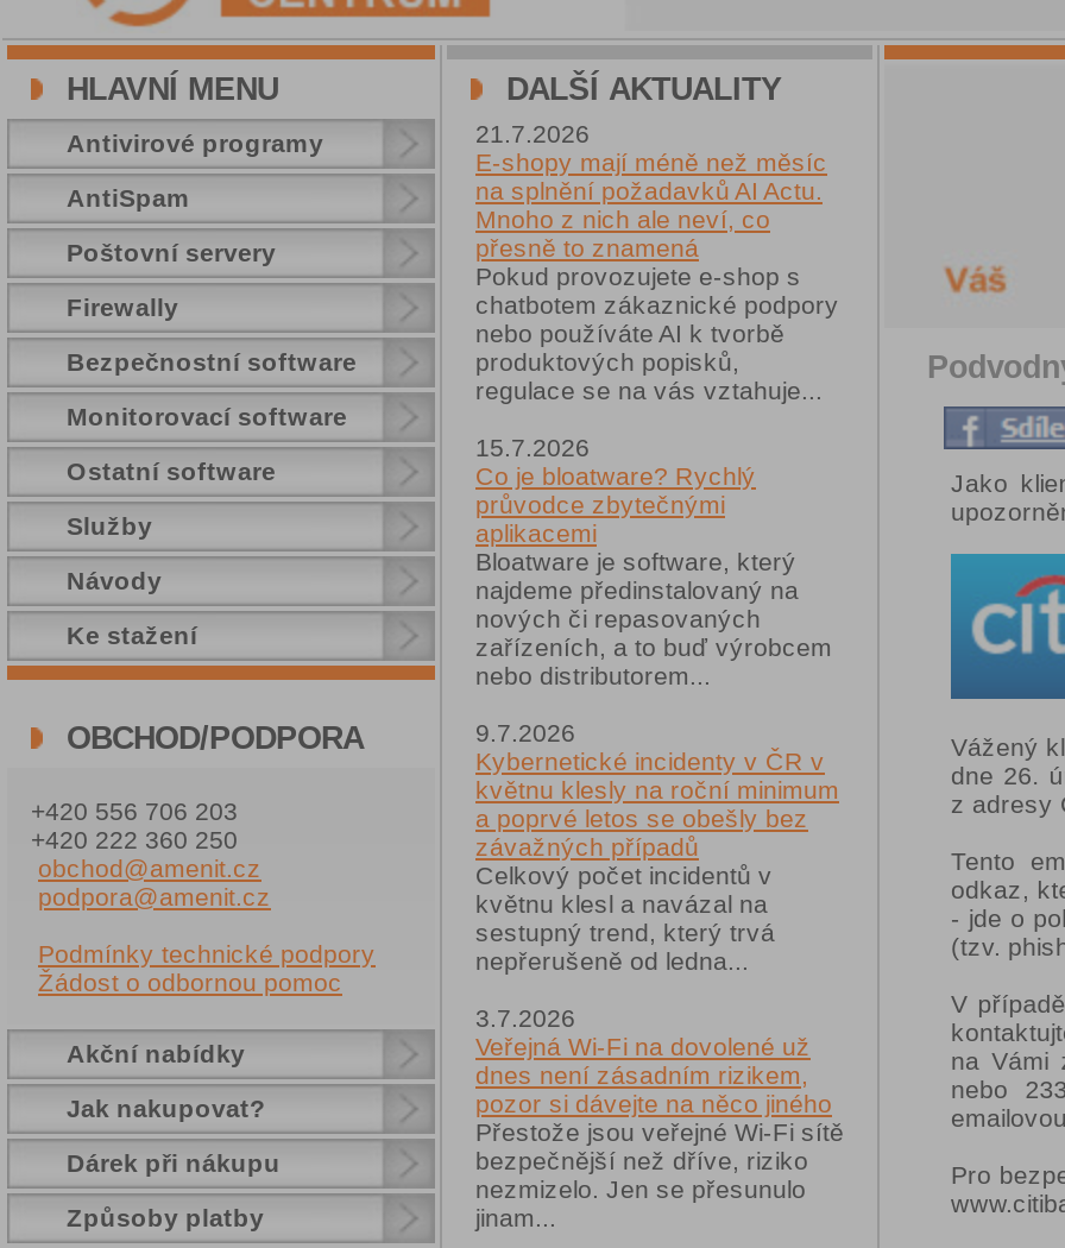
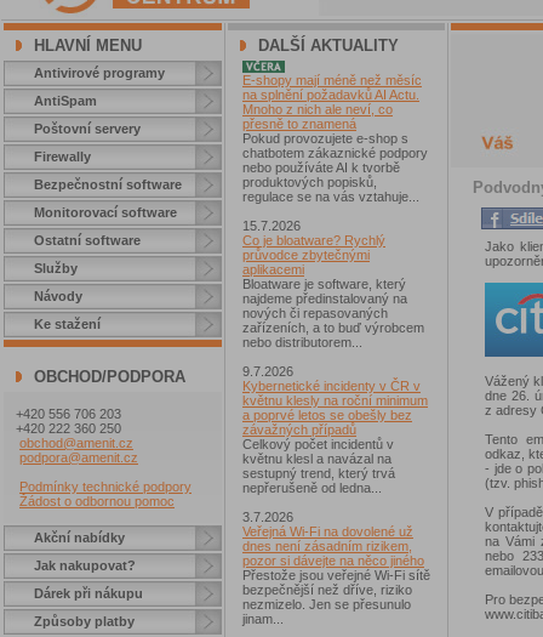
[475,119,590,147] 21.7.2026 -> none

